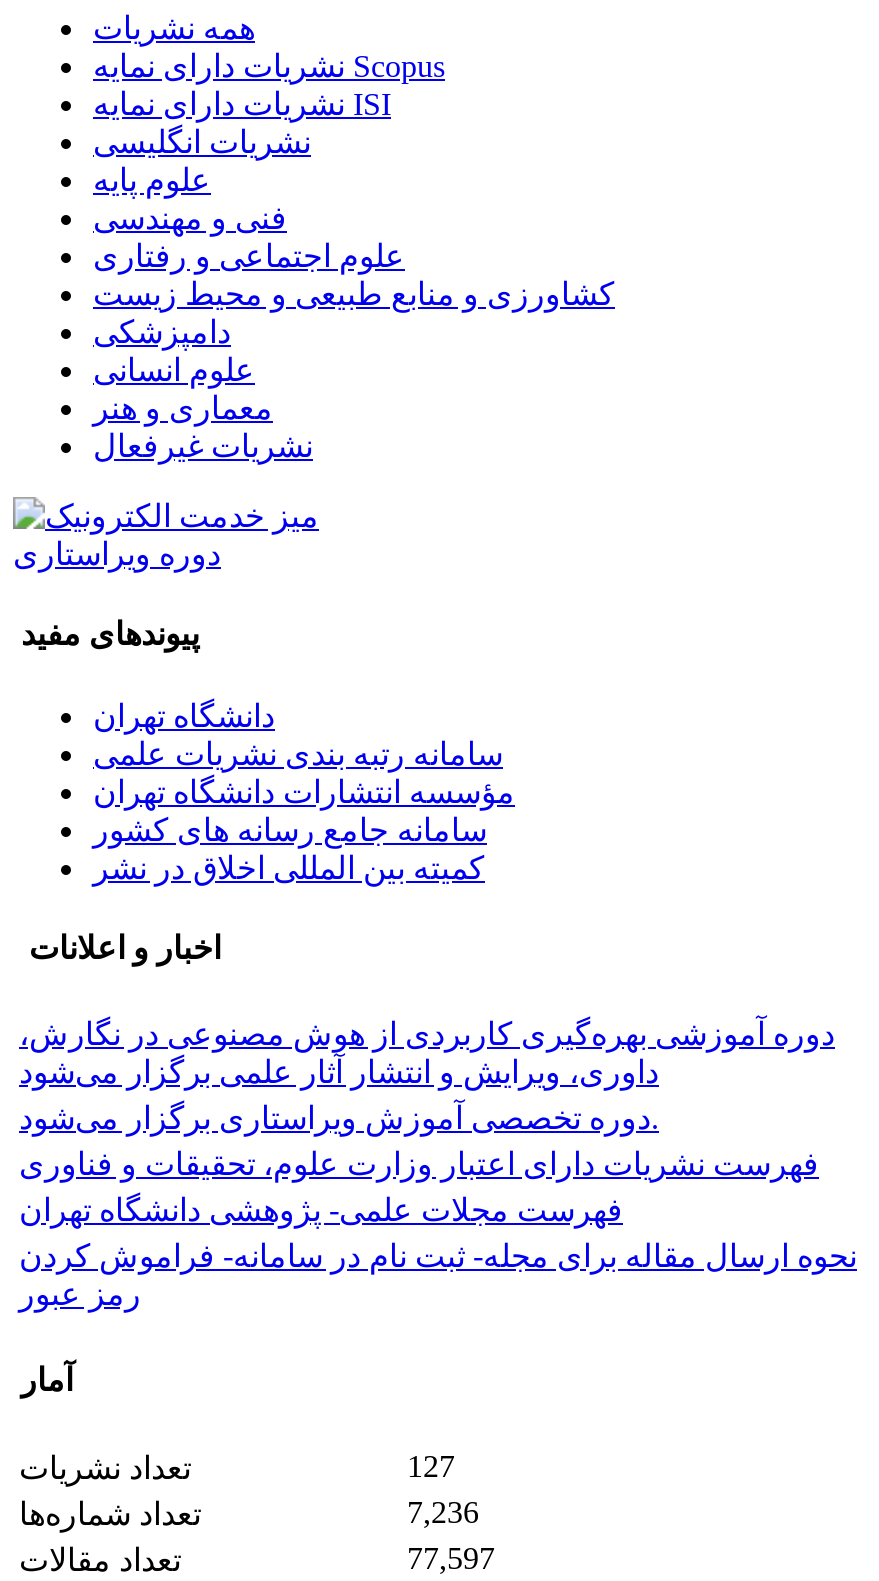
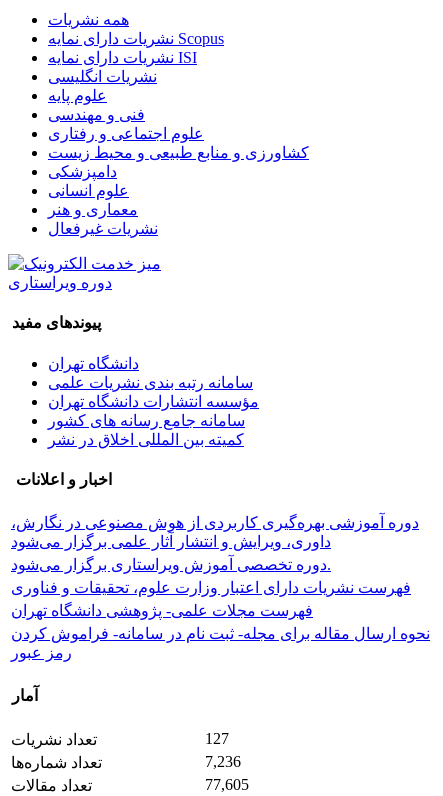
[407,1540,495,1574] 77,597 -> [205,776,249,793] 77,605

